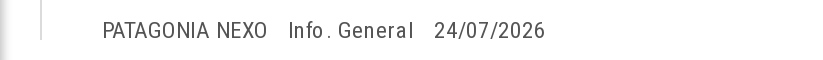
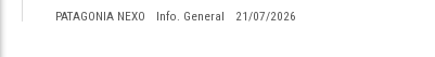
[102,16,546,44] PATAGONIA NEXO Info. General 24/07/2026 -> [55,8,296,23] PATAGONIA NEXO Info. General 21/07/2026

